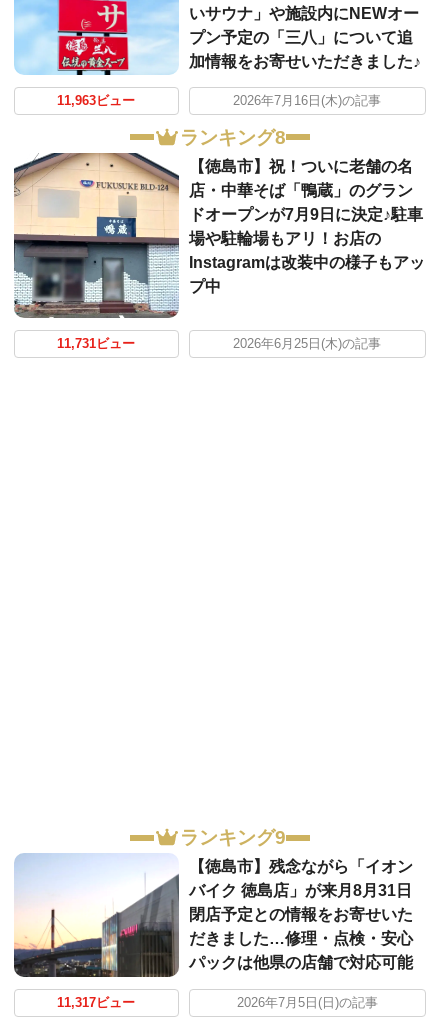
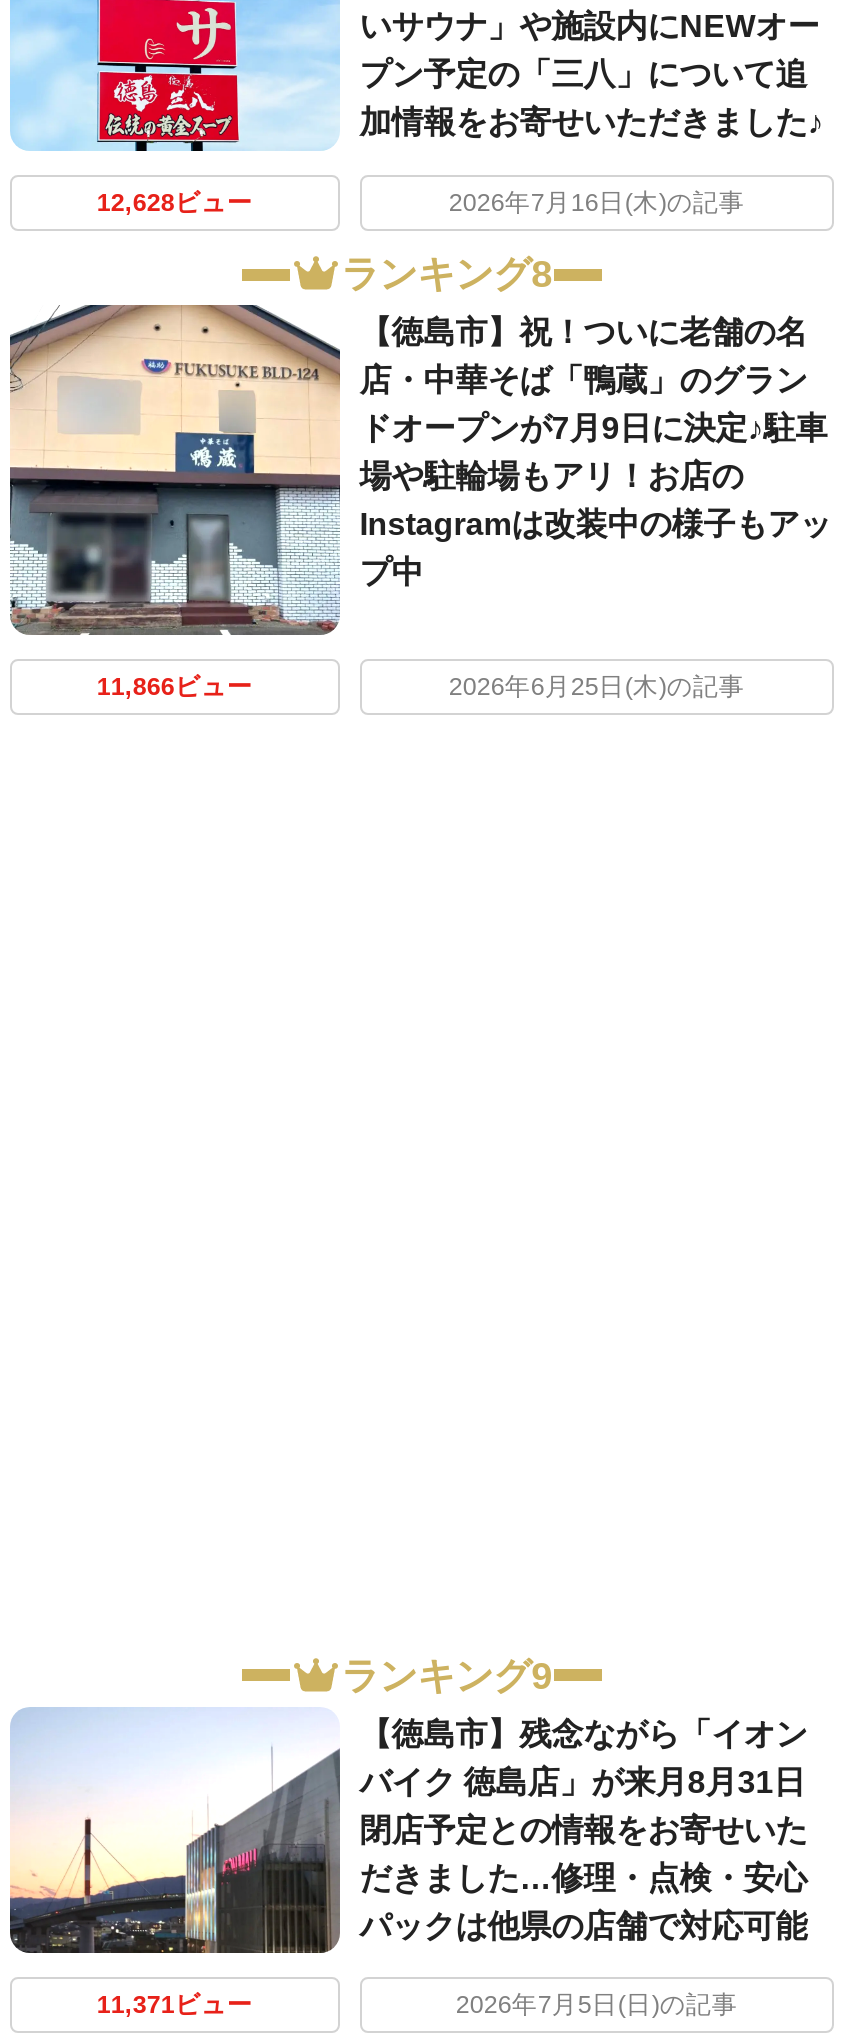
[57,94,135,108] 11,963ビュー -> [97,188,253,216] 12,628ビュー
[57,337,135,351] 11,731ビュー -> [97,673,253,701] 11,866ビュー
[57,996,135,1010] 11,317ビュー -> [97,1992,253,2020] 11,371ビュー

